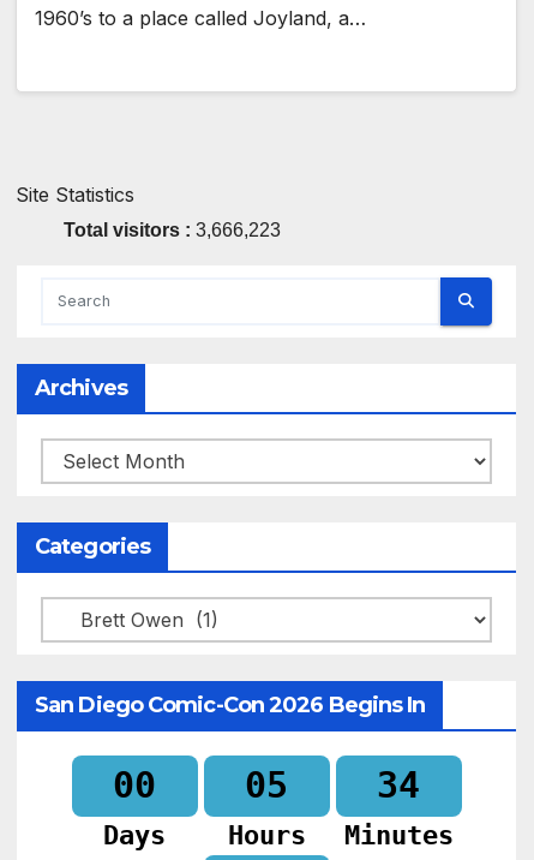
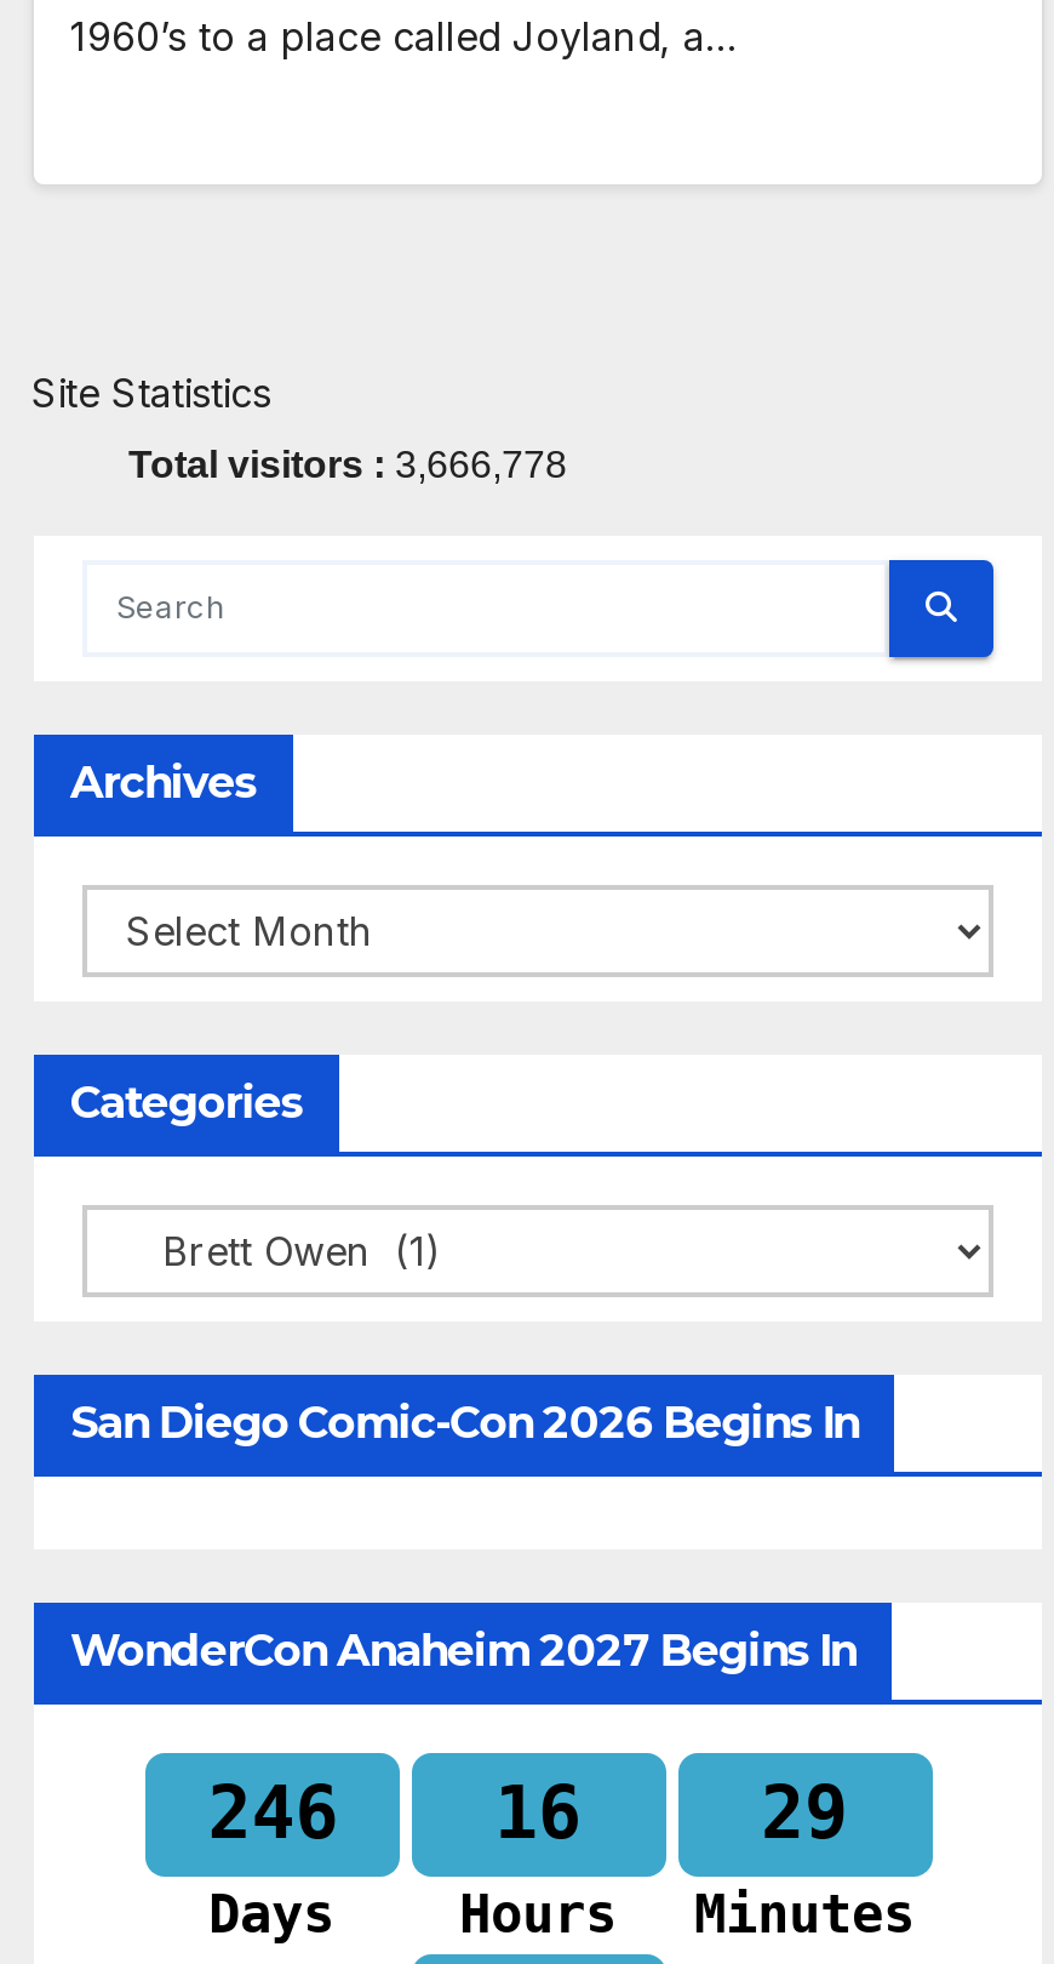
[64,220,281,240] Total visitors : 3,666,223 -> [128,443,567,484] Total visitors : 3,666,778
[113,764,156,806] 00 -> [70,1623,856,1855] WonderCon Anaheim 2027 Begins In | 246
[245,764,288,806] 05 -> [494,1770,582,1855] 16
[377,764,420,806] 34 -> [761,1770,848,1855] 29

